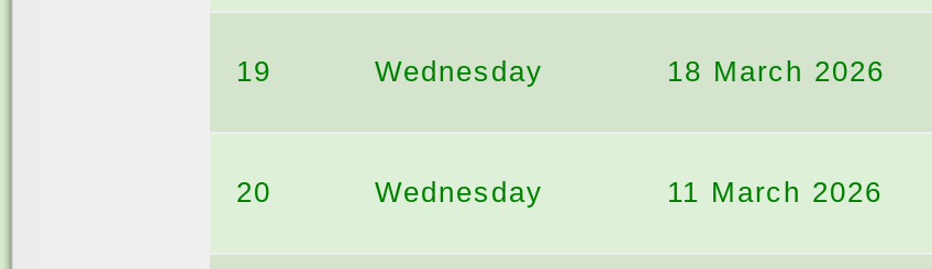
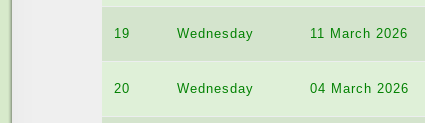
[667,55,885,88] 18 March 2026 -> [310,26,408,41] 11 March 2026
[667,176,883,209] 11 March 2026 -> [310,81,409,96] 04 March 2026

